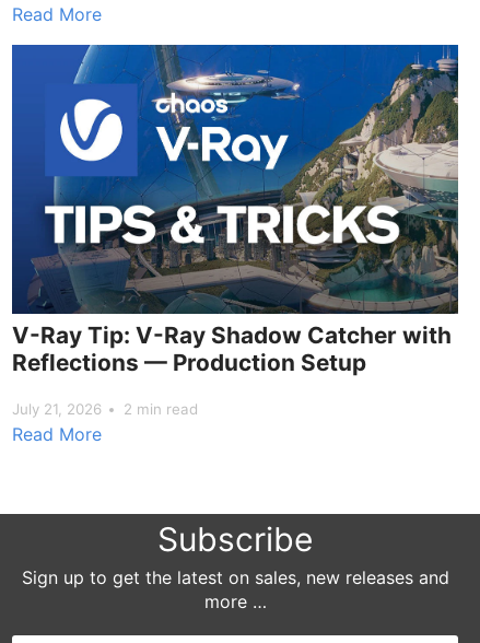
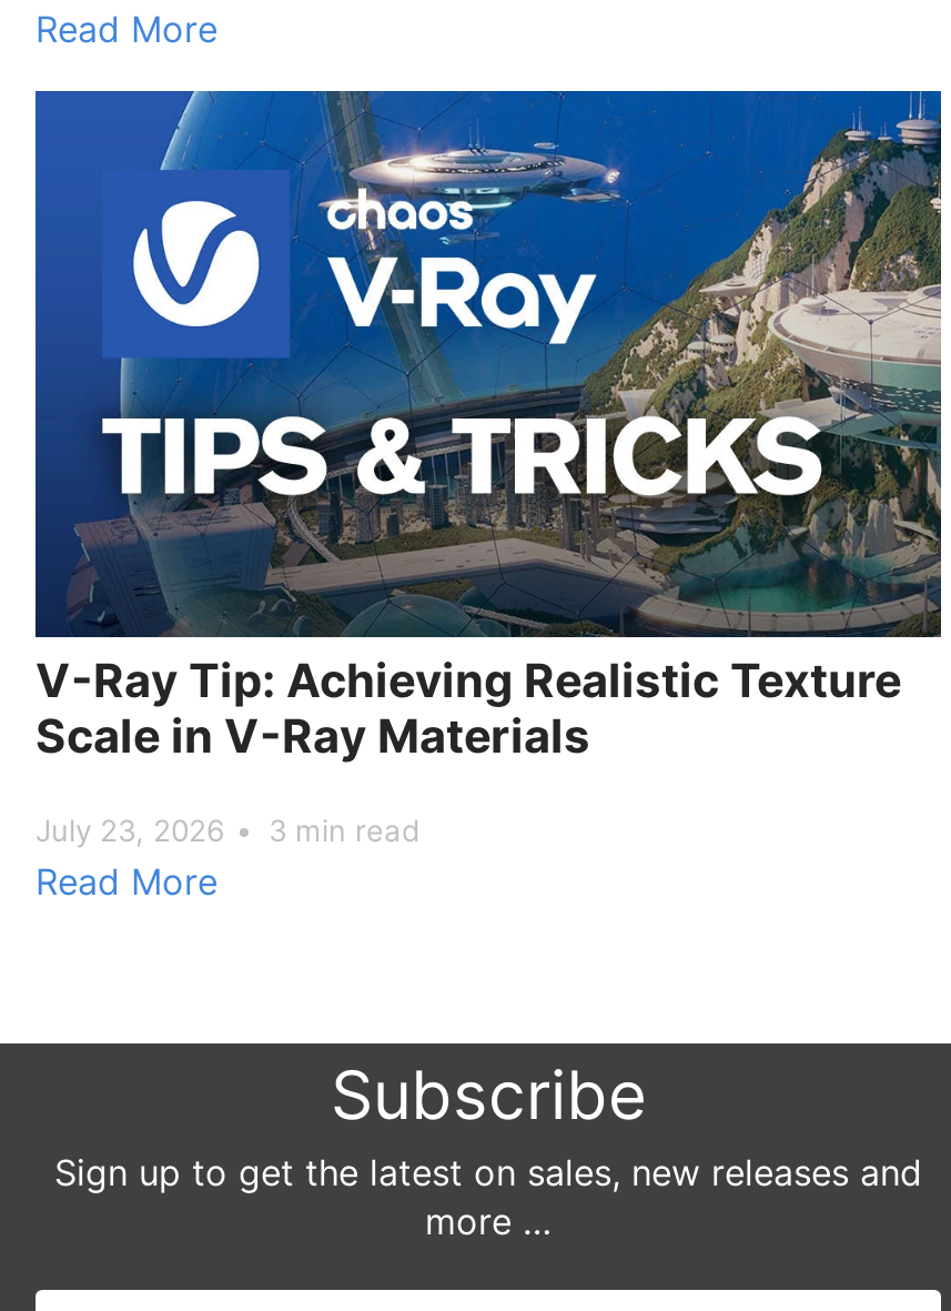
[12,322,452,376] V-Ray Tip: V-Ray Shadow Catcher with | Reflections — Production Setup -> [36,653,901,764] V-Ray Tip: Achieving Realistic Texture | Scale in V-Ray Materials
[12,400,198,417] July 21, 2026 | 2 min read -> [36,811,419,847] July 23, 2026 | 3 min read

